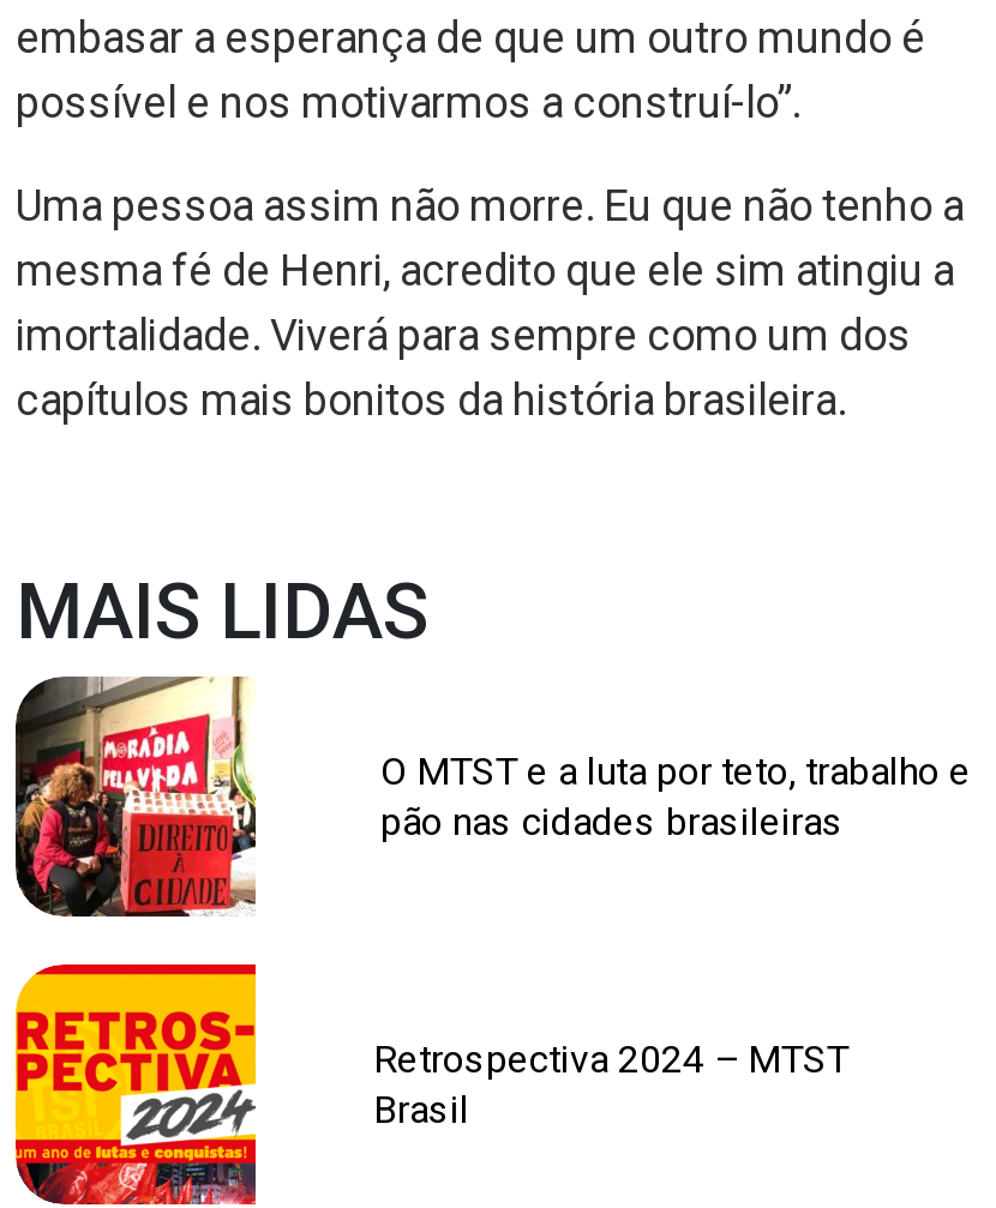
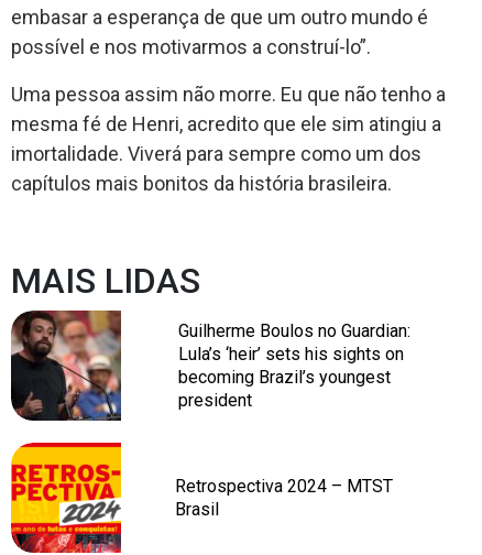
[13,677,258,919] [image] -> [11,309,122,422] [image]
[380,748,971,844] O MTST e a luta por teto, trabalho e | pão nas cidades brasileiras -> [178,320,410,411] Guilherme Boulos no Guardian: | Lula’s ‘heir’ sets his sights on | becoming Brazil’s youngest | president

